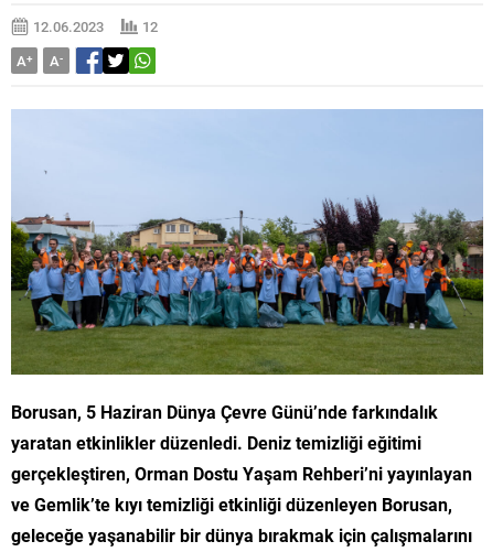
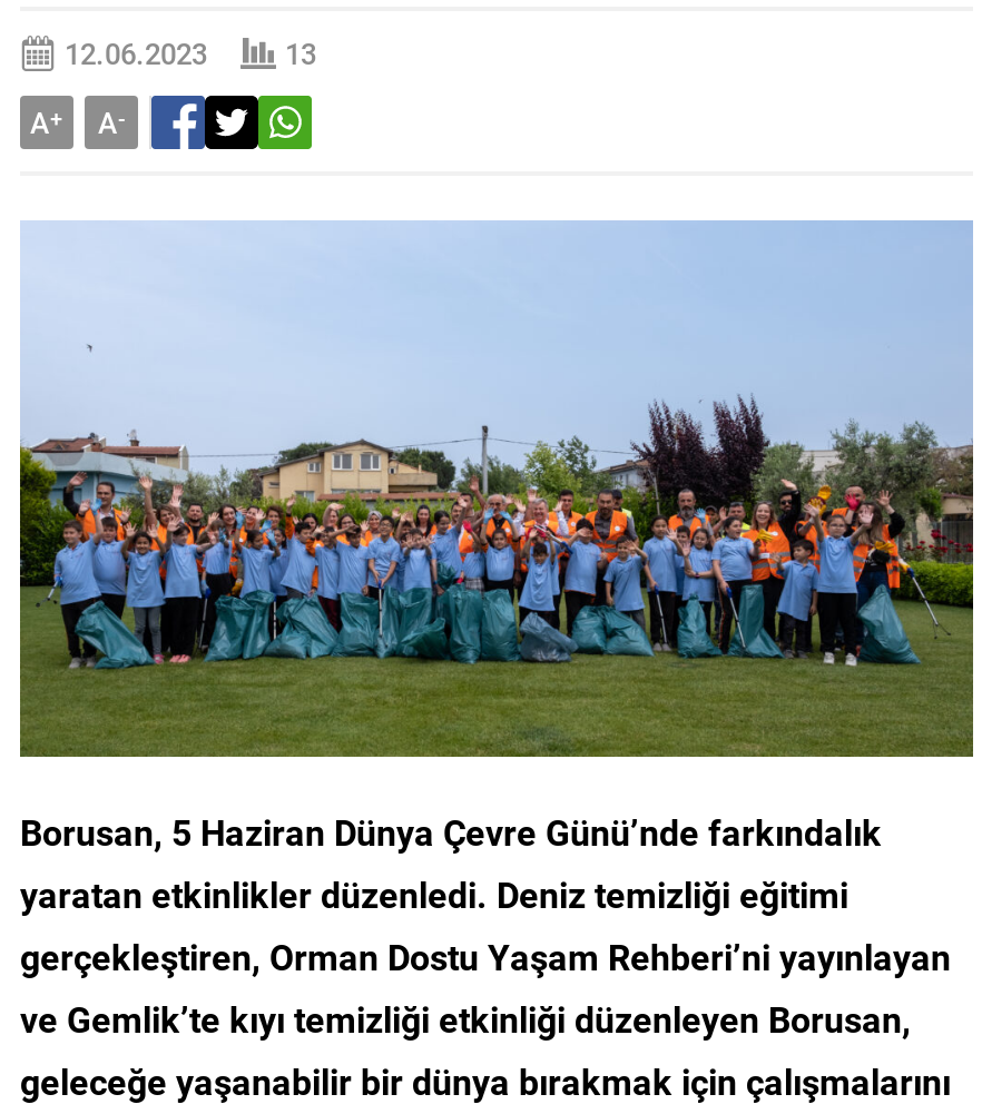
[33,17,158,36] 12.06.2023 12 -> [65,33,316,73] 12.06.2023 13

